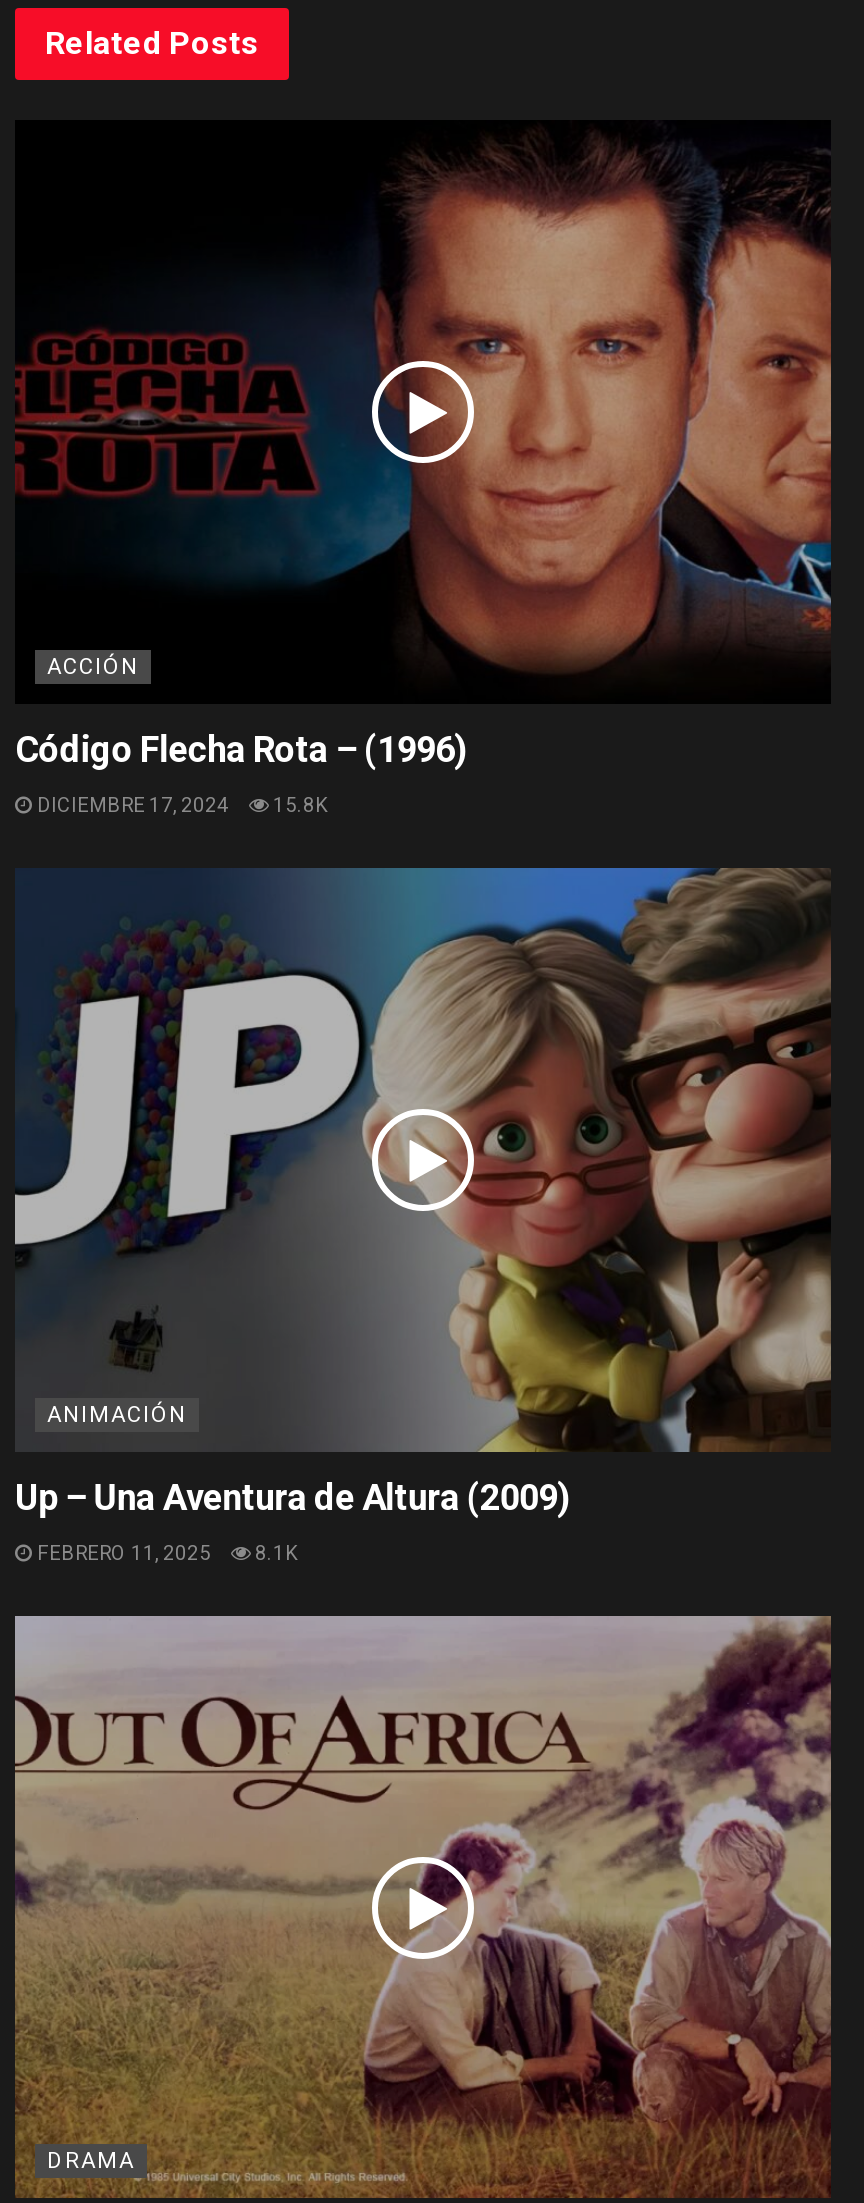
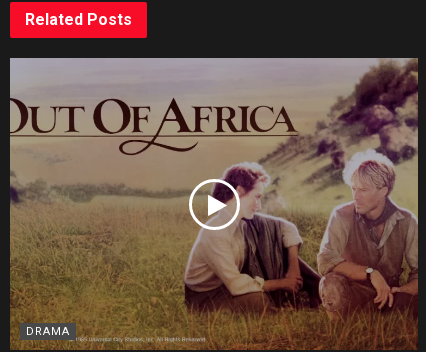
[15,148,833,816] [image] | ACCIÓN | Código Flecha Rota – (1996) | DICIEMBRE 17, 2024 | 15.8K -> none
[13,866,833,1563] [image] | ANIMACIÓN | Up – Una Aventura de Altura (2009) | FEBRERO 11, 2025 | 8.1K -> none

